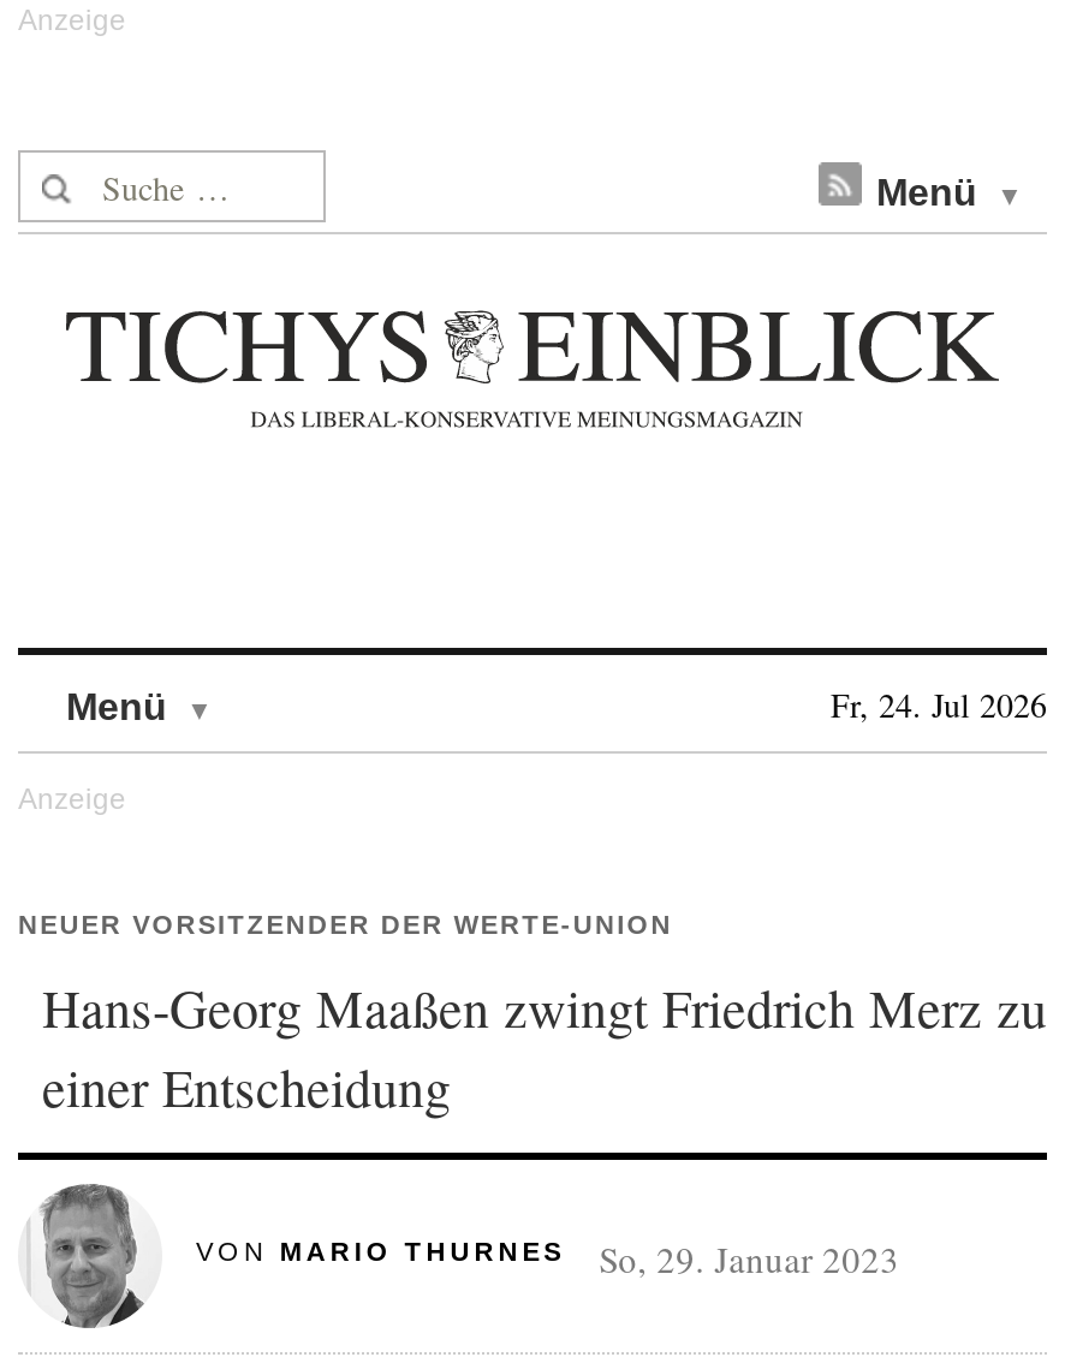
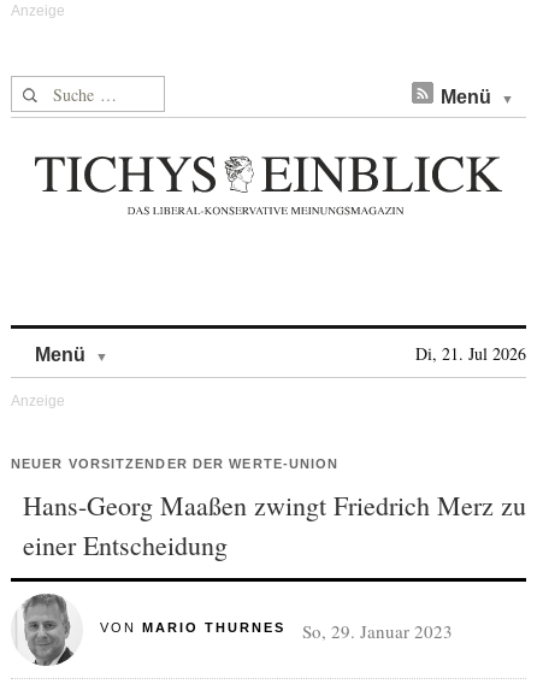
[831,681,1047,727] Fr, 24. Jul 2026 -> [415,342,526,365] Di, 21. Jul 2026

